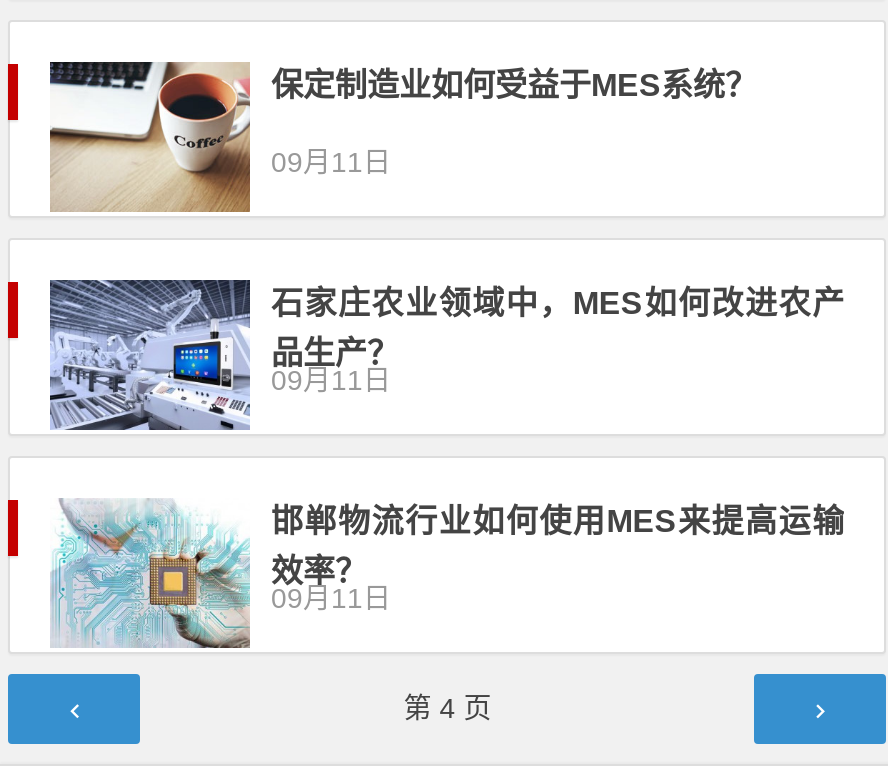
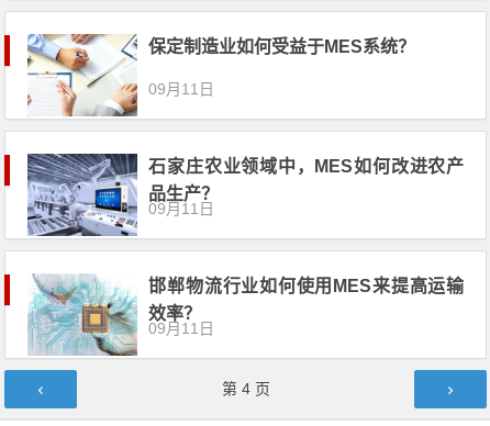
[48,60,252,214] [image] -> [26,33,138,117] [image]

